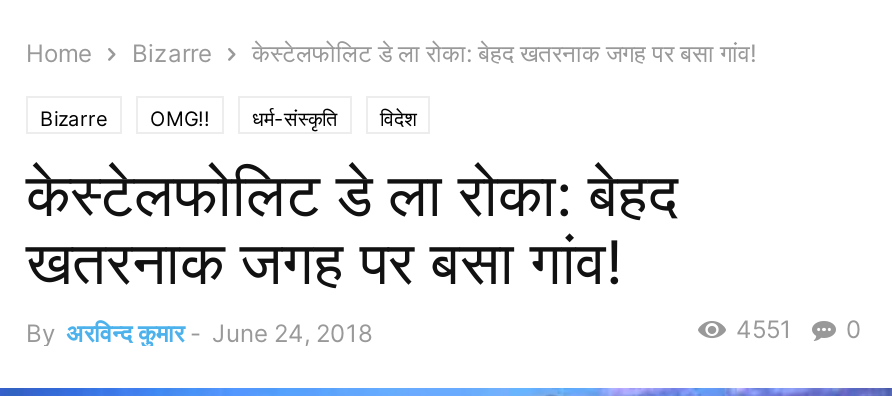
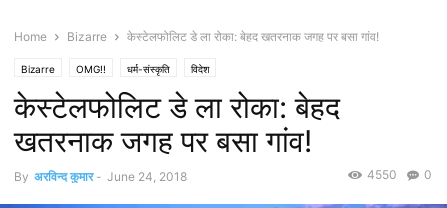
[736,314,862,344] 4551 0 -> [367,167,432,182] 4550 0

